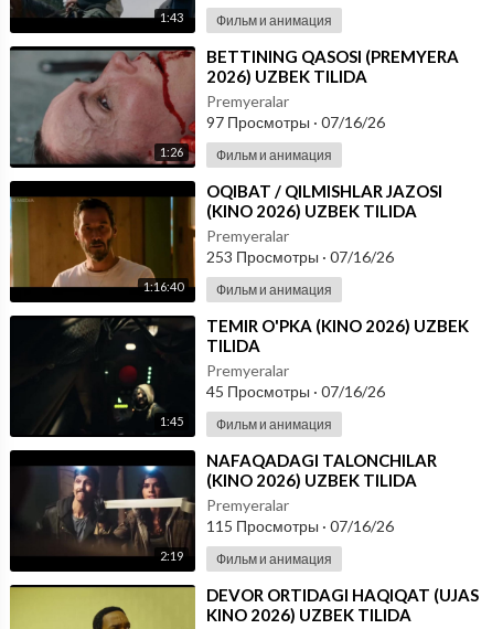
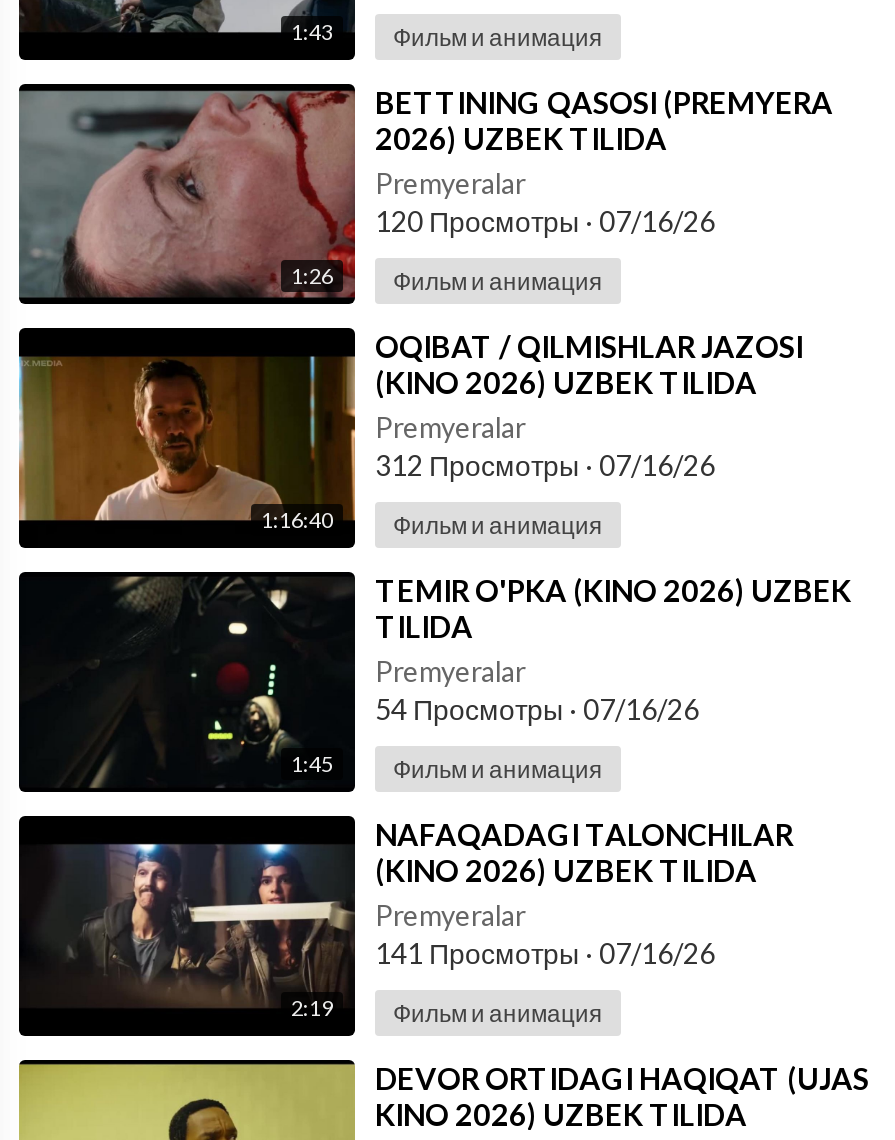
[206,113,385,132] 97 Просмотры · 07/16/26 -> [375,205,715,239] 120 Просмотры · 07/16/26
[206,248,394,266] 253 Просмотры · 07/16/26 -> [375,449,715,483] 312 Просмотры · 07/16/26
[206,382,385,401] 45 Просмотры · 07/16/26 -> [375,693,699,727] 54 Просмотры · 07/16/26
[206,517,394,536] 115 Просмотры · 07/16/26 -> [375,937,715,971] 141 Просмотры · 07/16/26

